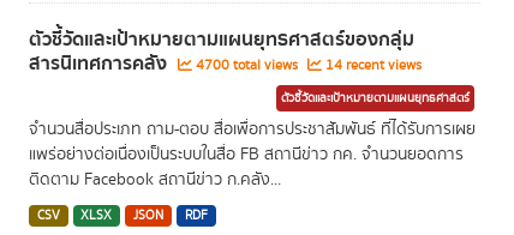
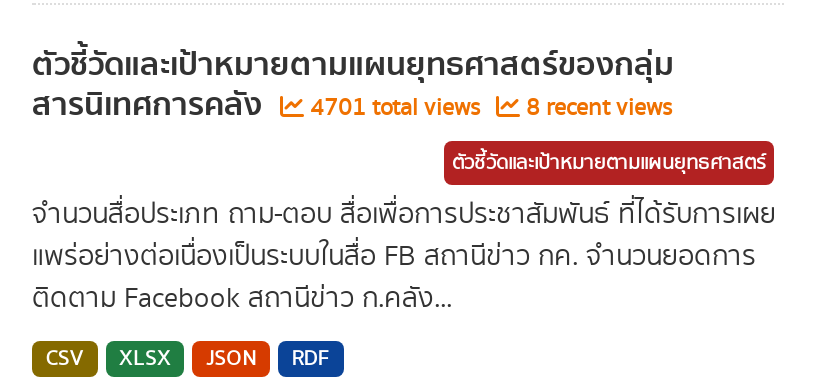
[192,55,301,76] 4700 total views -> [304,91,486,125] 4701 total views
[322,55,422,76] 14 recent views -> [520,91,672,125] 8 recent views

